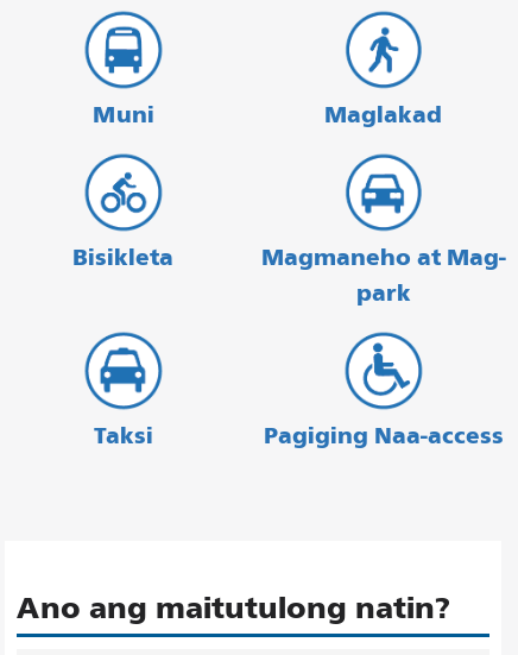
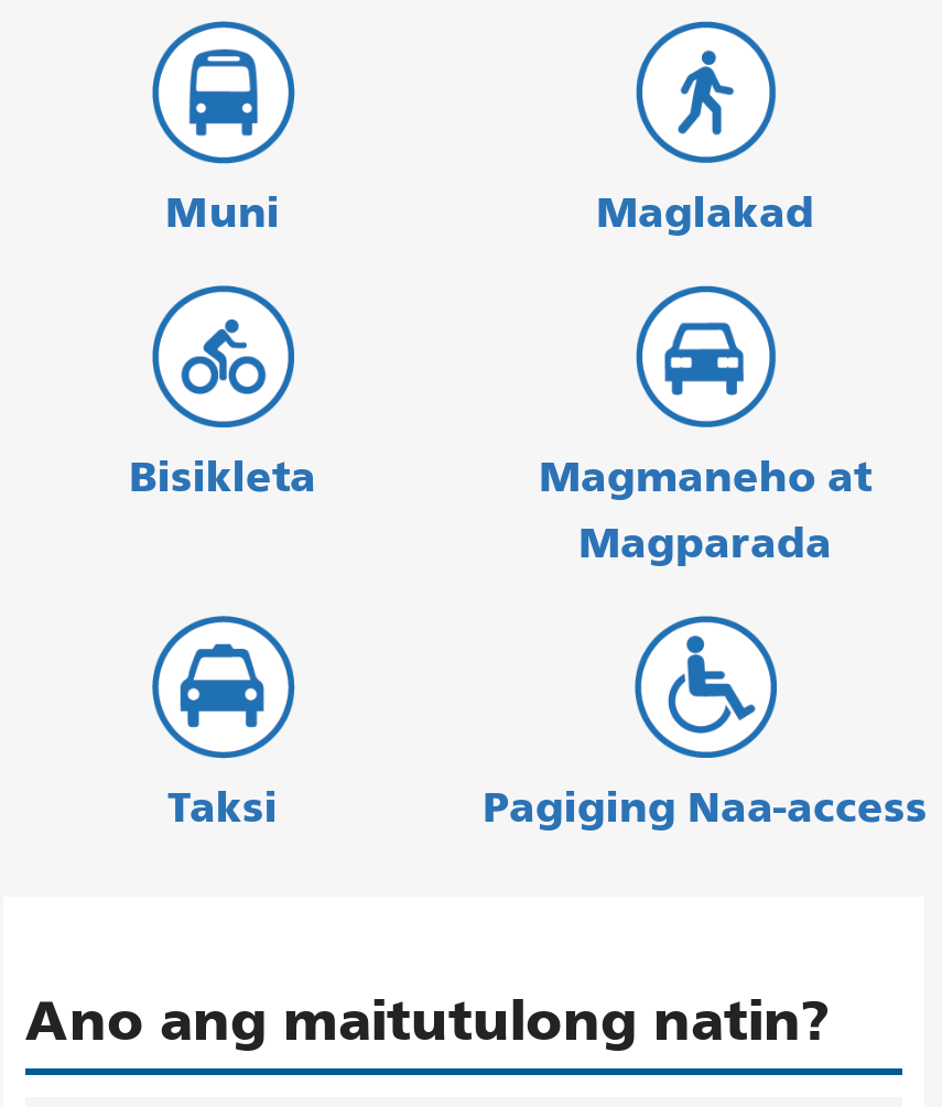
[261,244,506,307] Magmaneho at Mag- | park -> [539,452,871,569] Magmaneho at | Magparada

